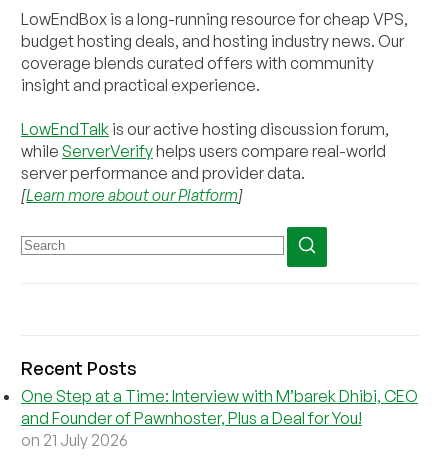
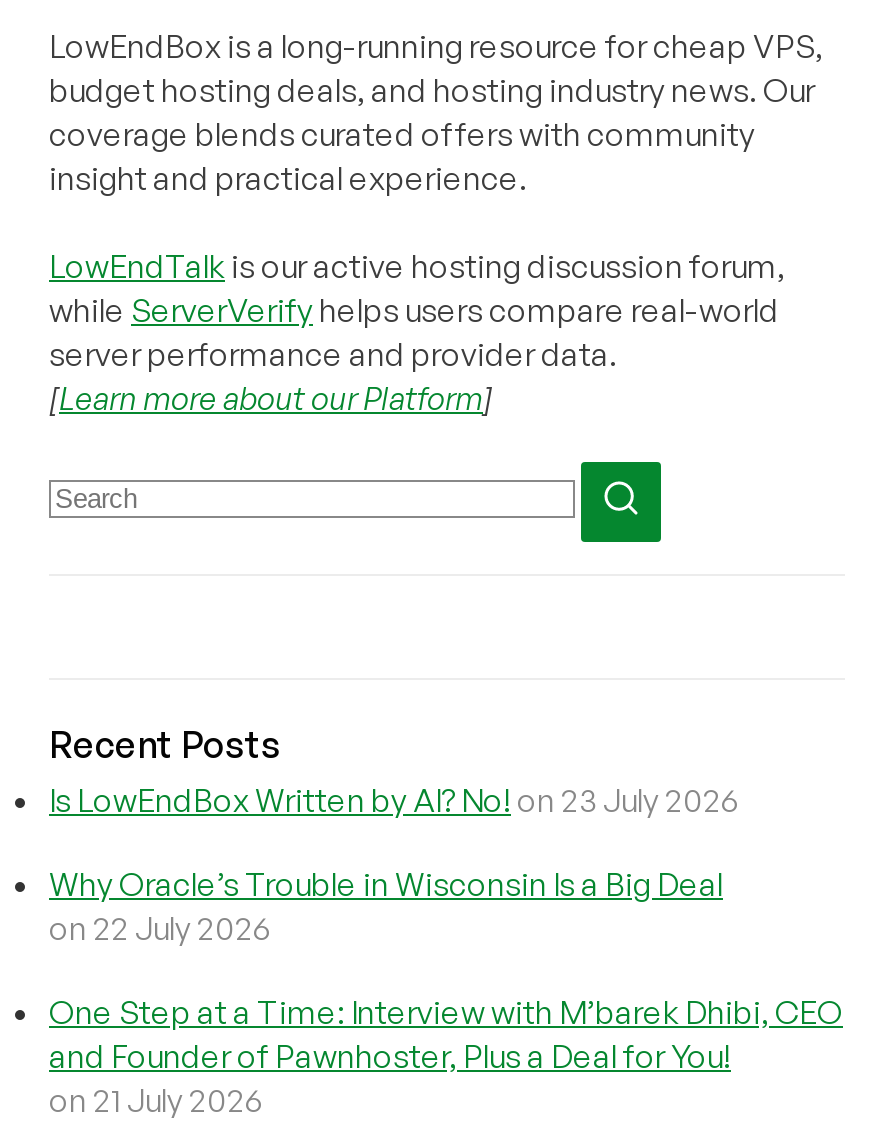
none -> [49,779,739,947] Is LowEndBox Written by AI? No! on 23 July 2026 | Why Oracle’s Trouble in Wisconsin Is a Big Deal | on 22 July 2026

